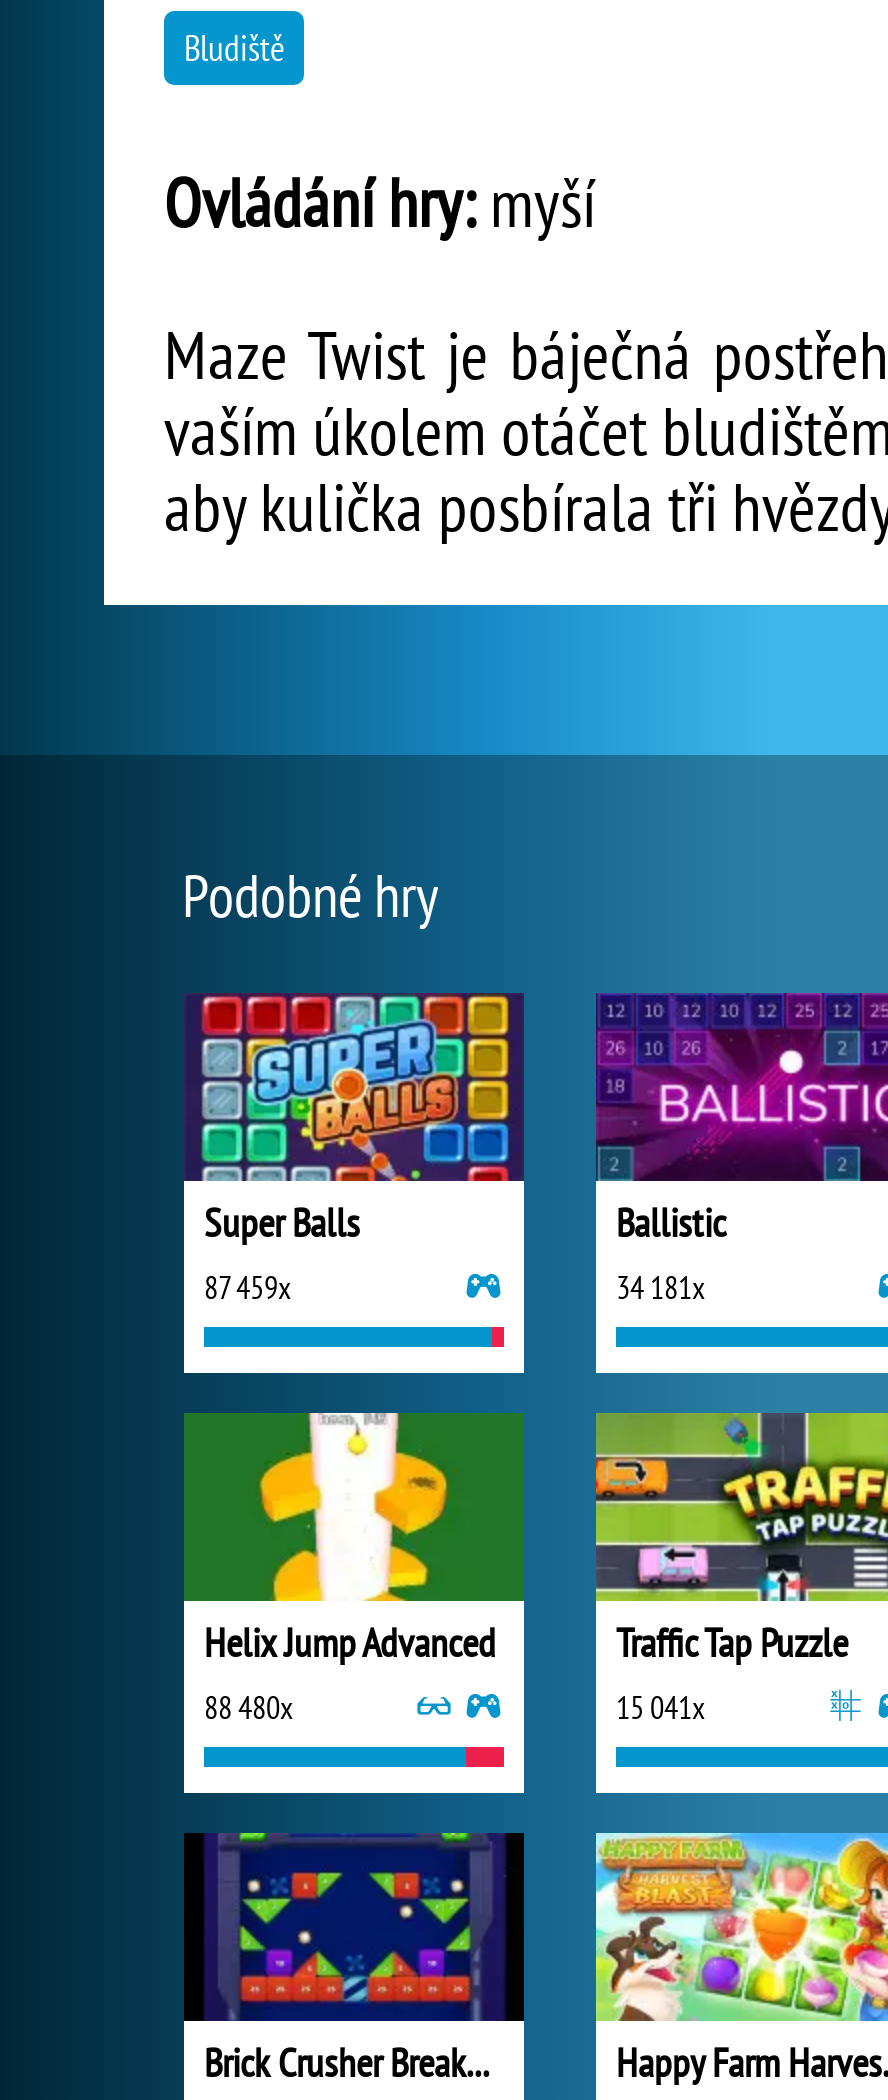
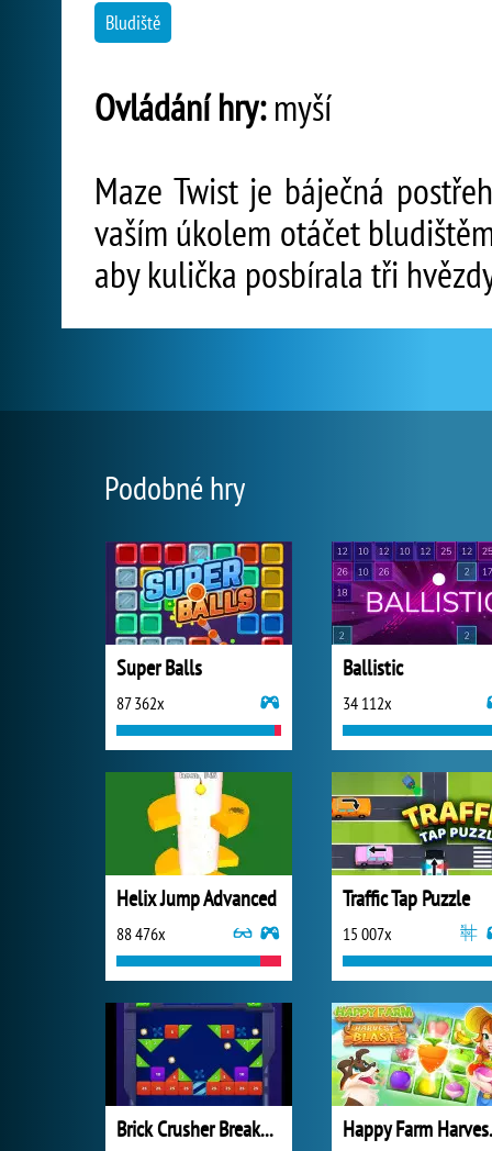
[204,1267,292,1307] 87 459x -> [116,692,165,714] 87 362x
[616,1267,706,1307] 34 181x -> [343,692,392,714] 34 112x
[204,1687,294,1727] 88 480x -> [116,923,166,945] 88 476x
[616,1687,706,1727] 15 041x -> [343,923,392,945] 15 007x

